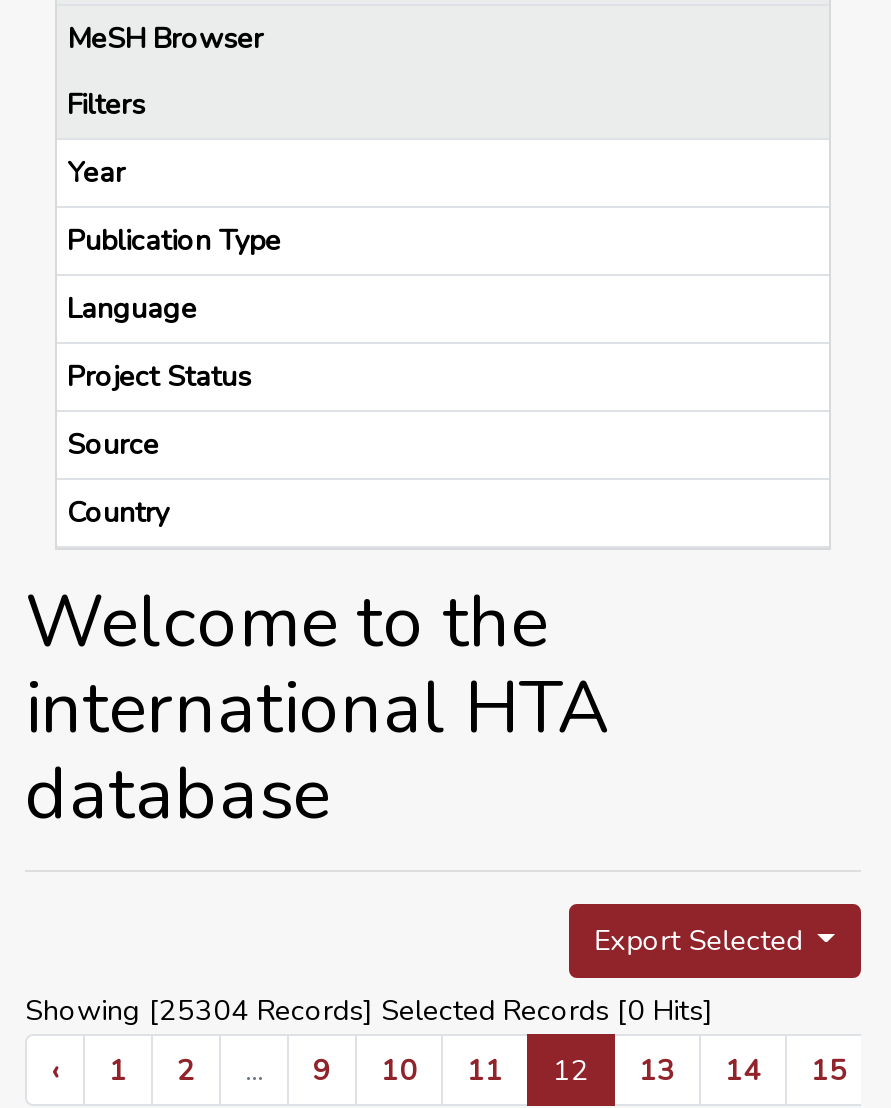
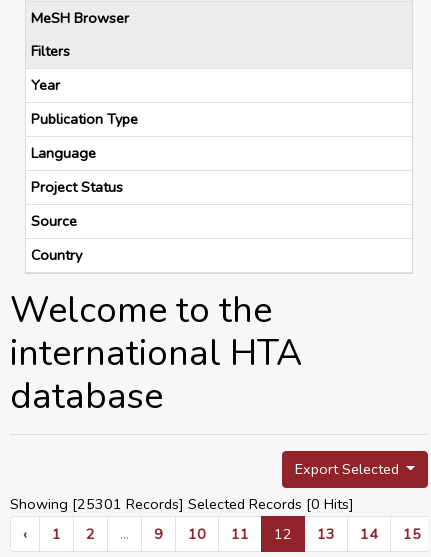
[25,991,713,1031] Showing [25304 Records] Selected Records [0 Hits] -> [10,494,354,514] Showing [25301 Records] Selected Records [0 Hits]

